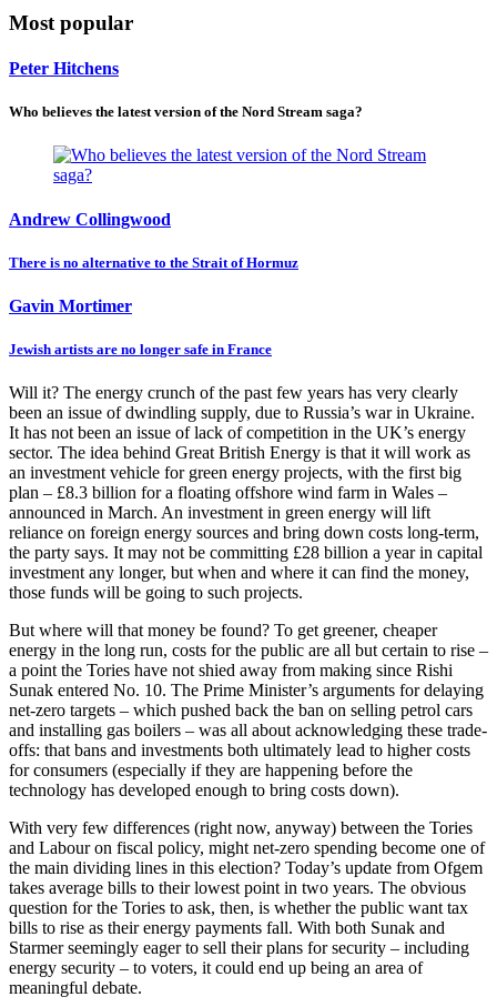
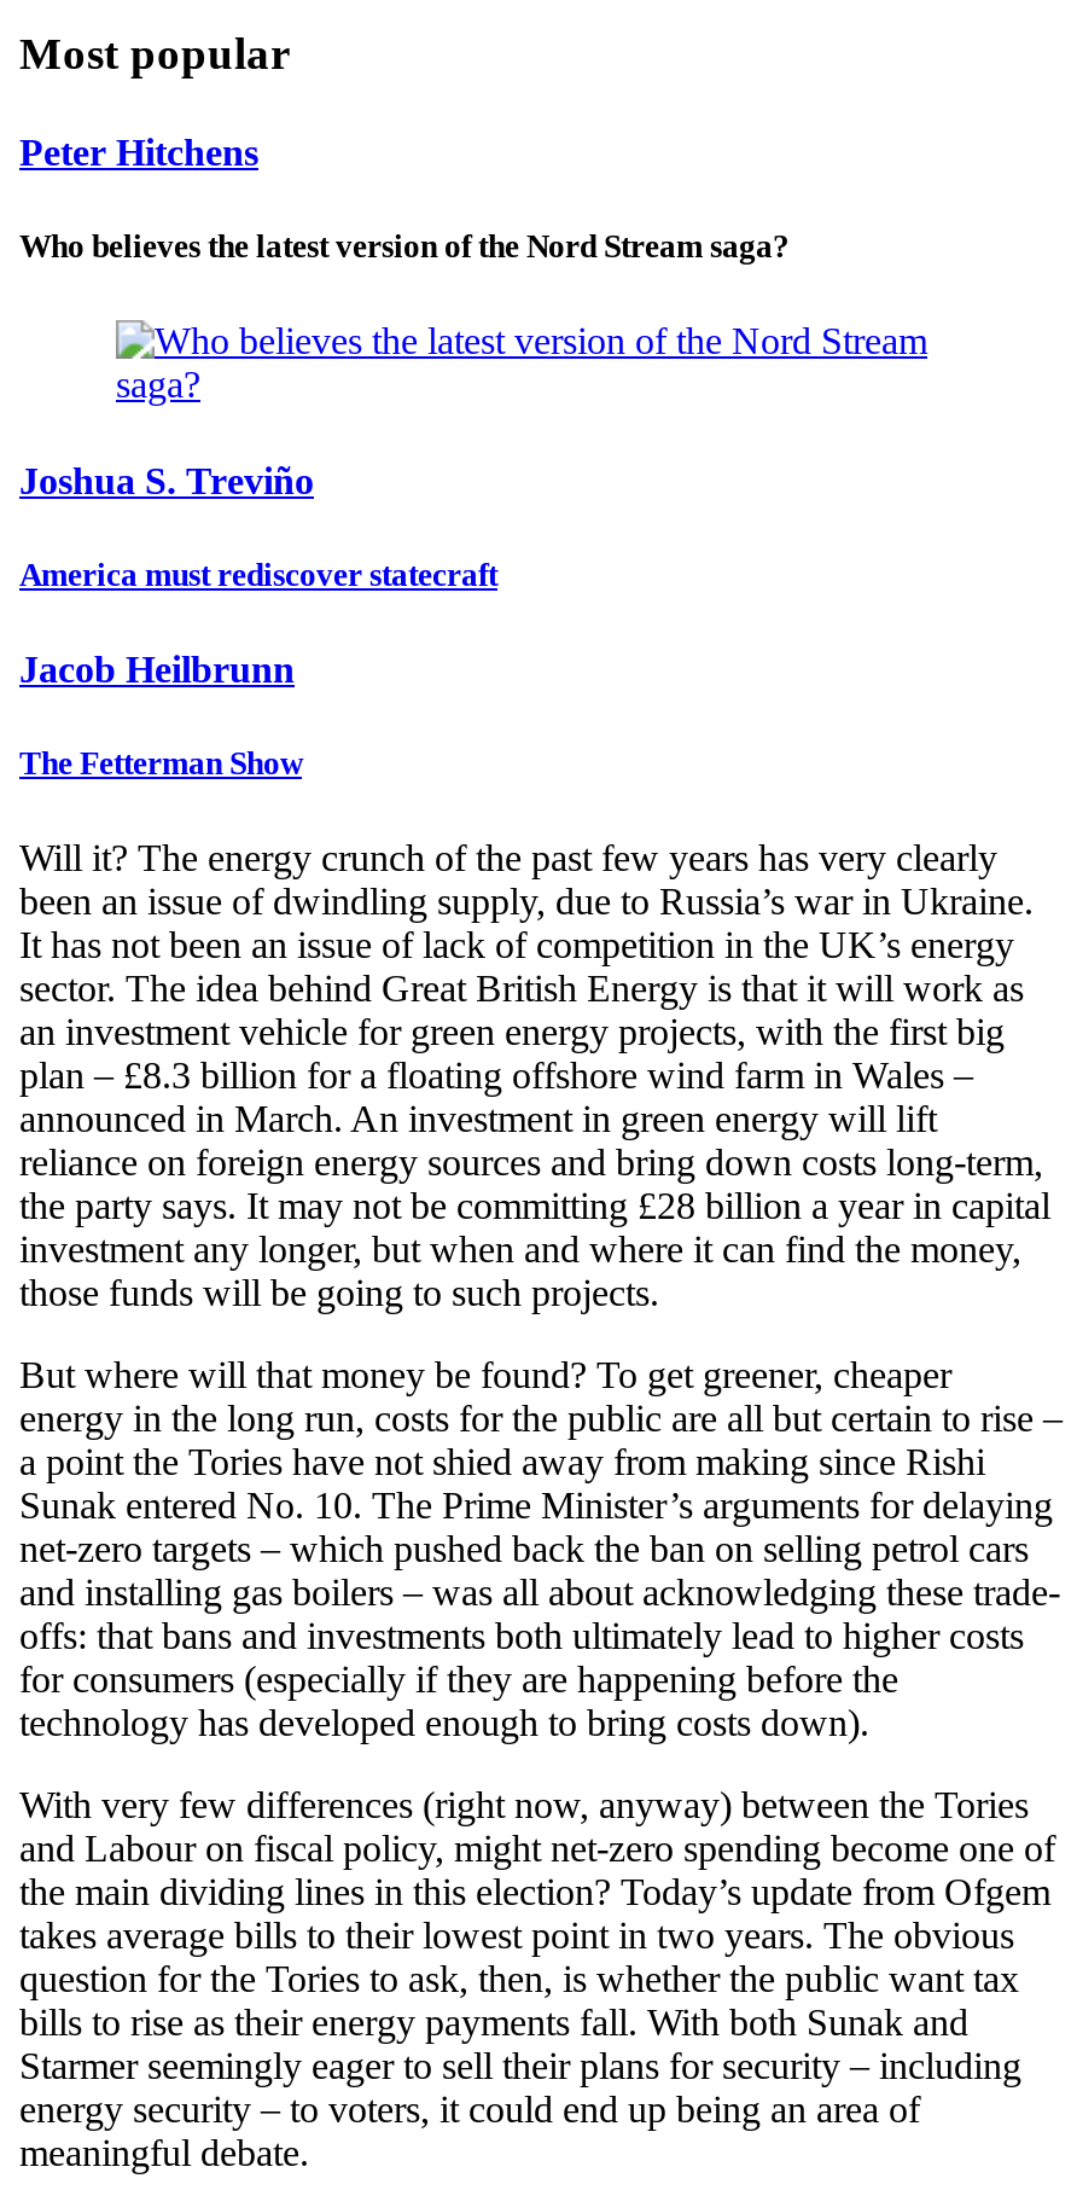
[9,210,171,228] Andrew Collingwood -> [19,460,314,501] Joshua S. Treviño
[9,254,298,271] There is no alternative to the Strait of Hormuz -> [19,556,497,593] America must rediscover statecraft
[9,296,132,315] Gavin Mortimer -> [19,649,295,690] Jacob Heilbrunn
[9,341,272,358] Jewish artists are no longer safe in France -> [19,746,302,782] The Fetterman Show

